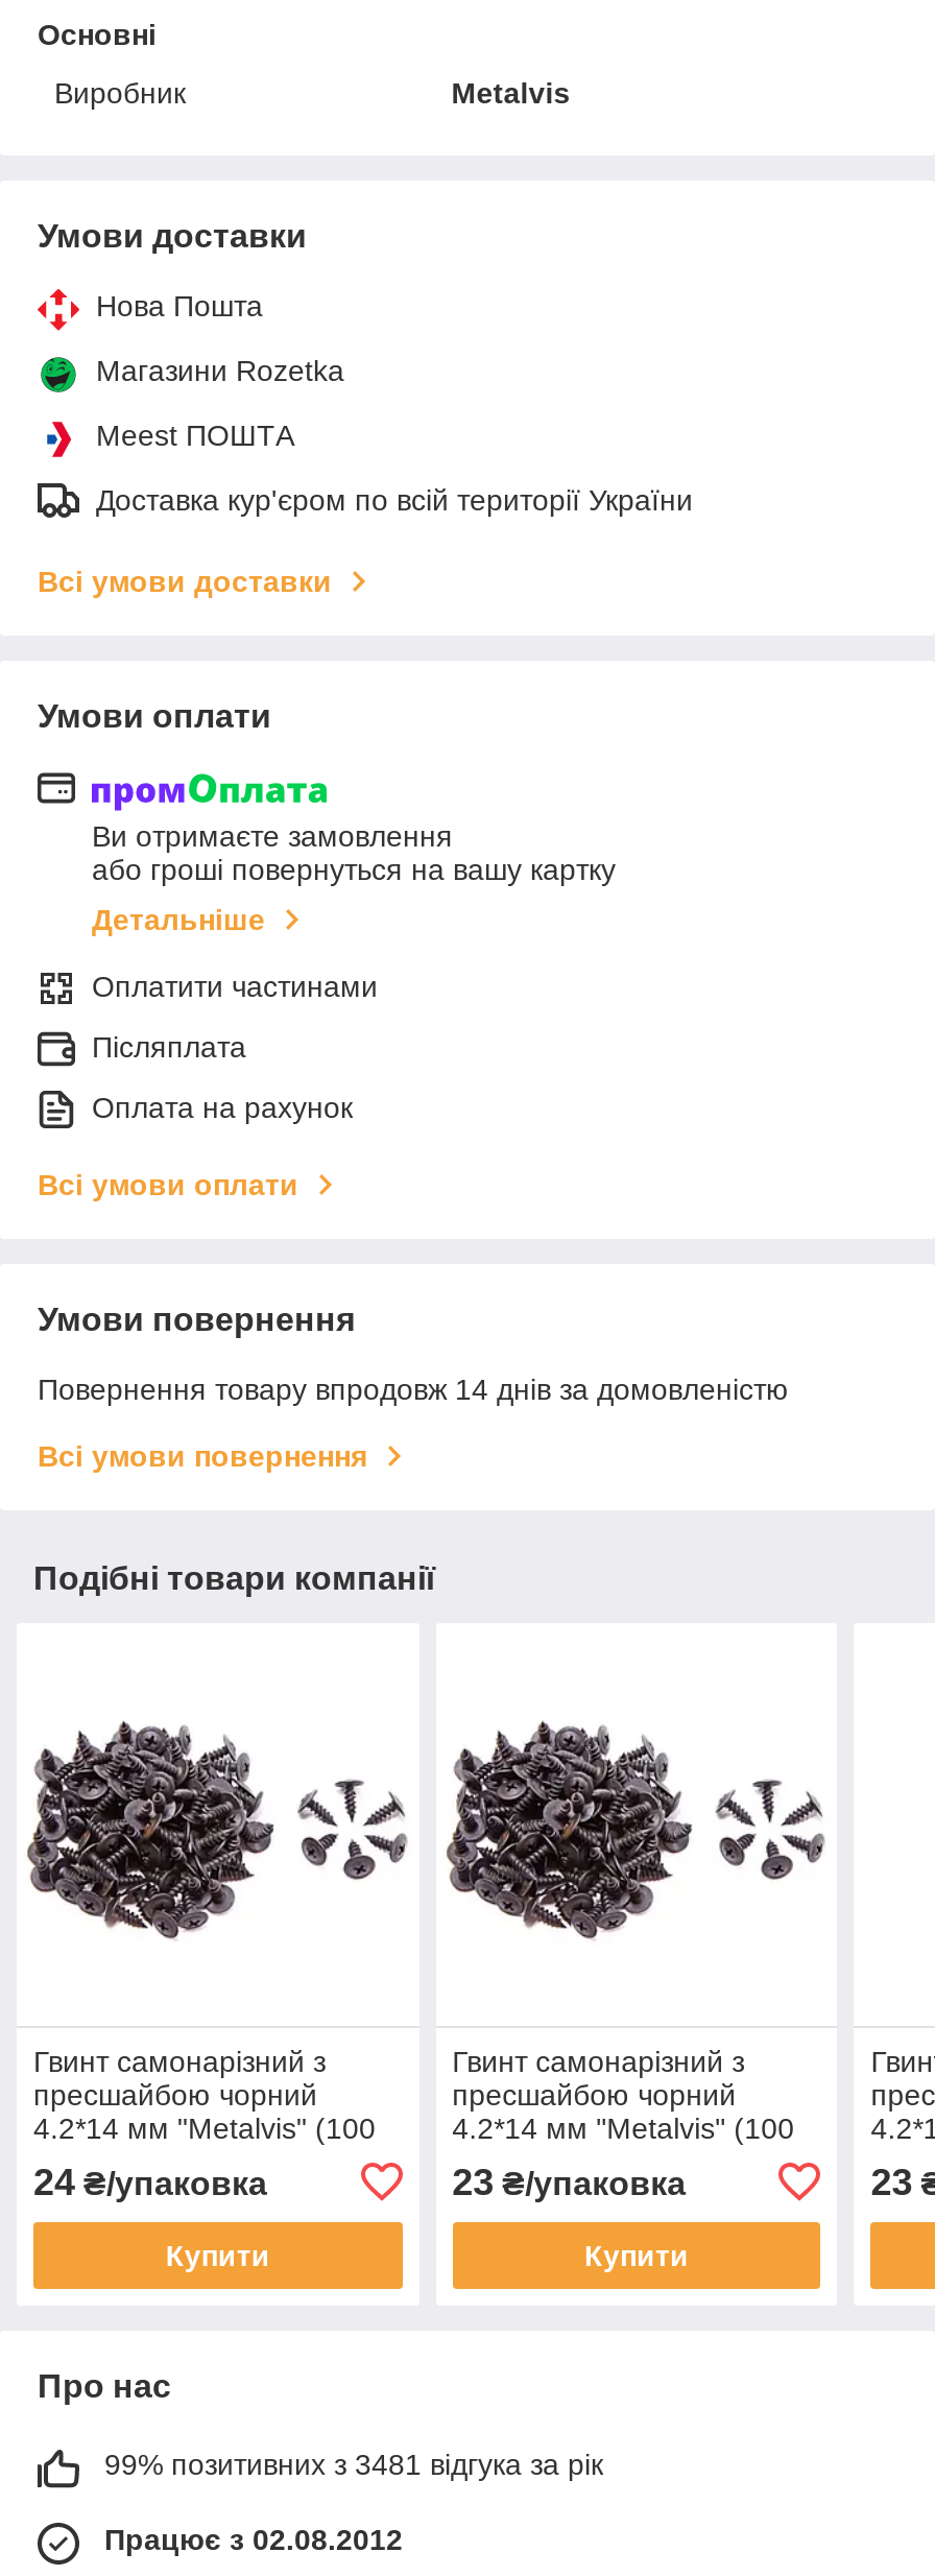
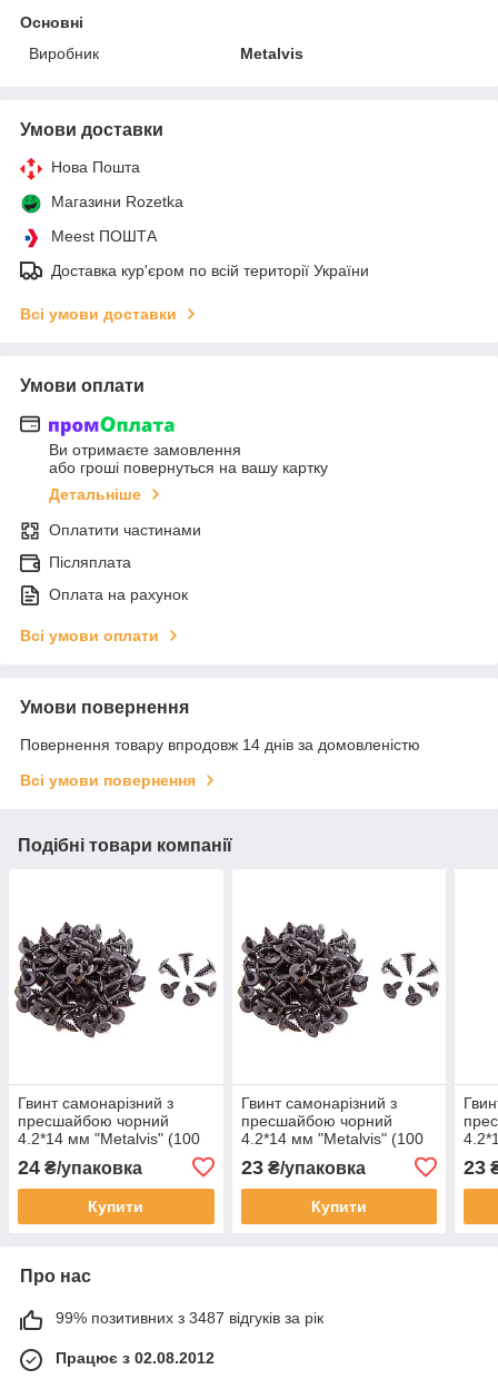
[104,2447,603,2481] 99% позитивних з 3481 відгука за рік -> [56,1309,323,1326] 99% позитивних з 3487 відгуків за рік

